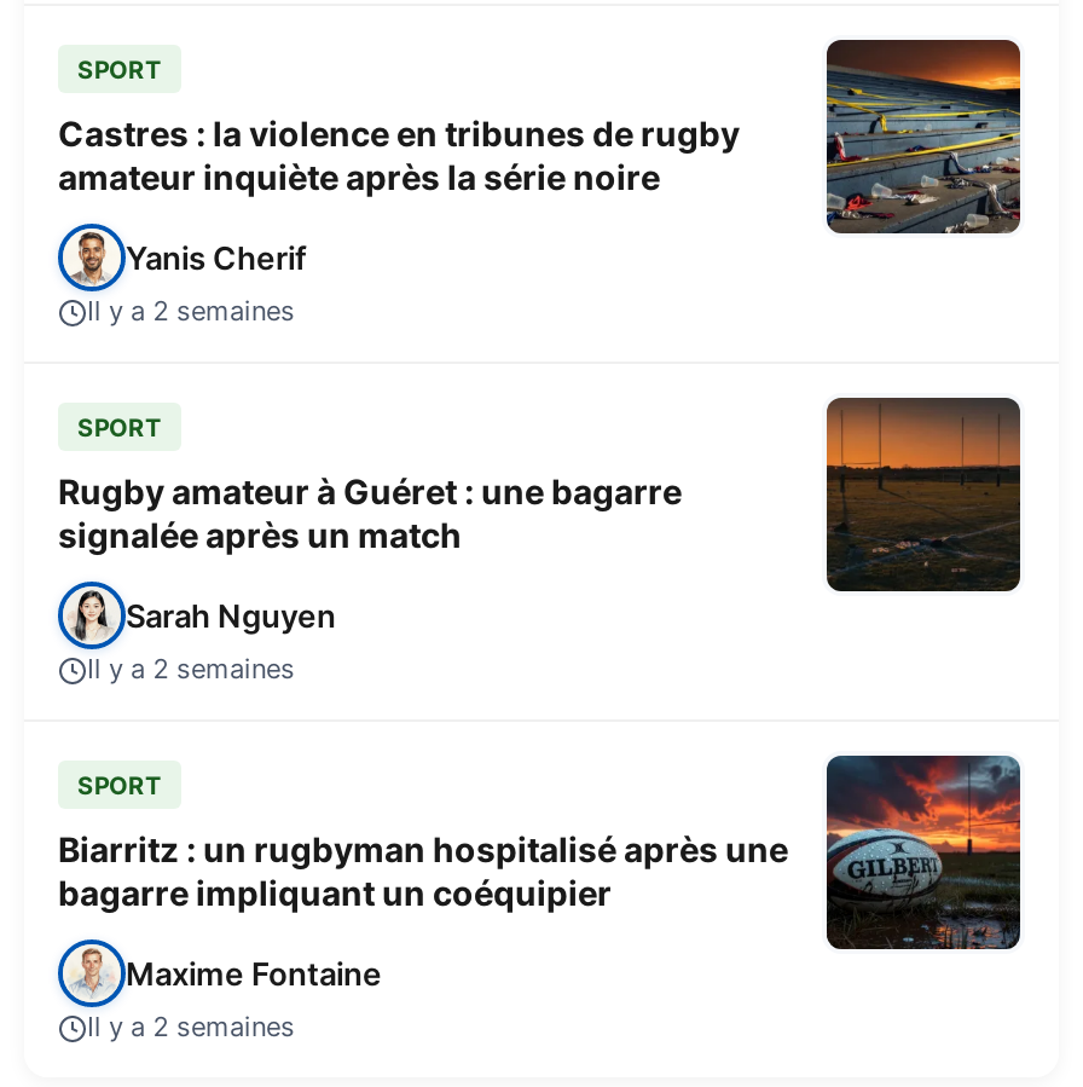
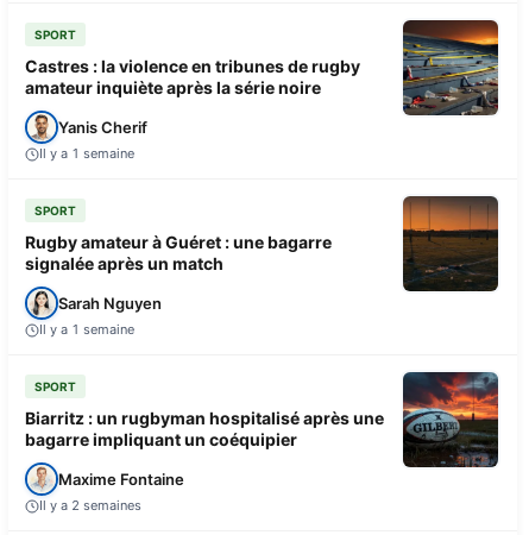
[87,294,295,328] Il y a 2 semaines -> [39,145,134,162] Il y a 1 semaine
[87,652,295,686] Il y a 2 semaines -> [39,321,134,338] Il y a 1 semaine

